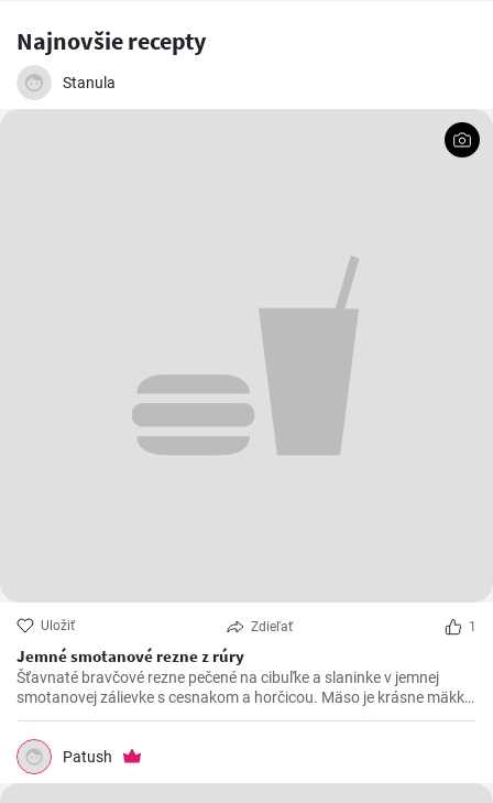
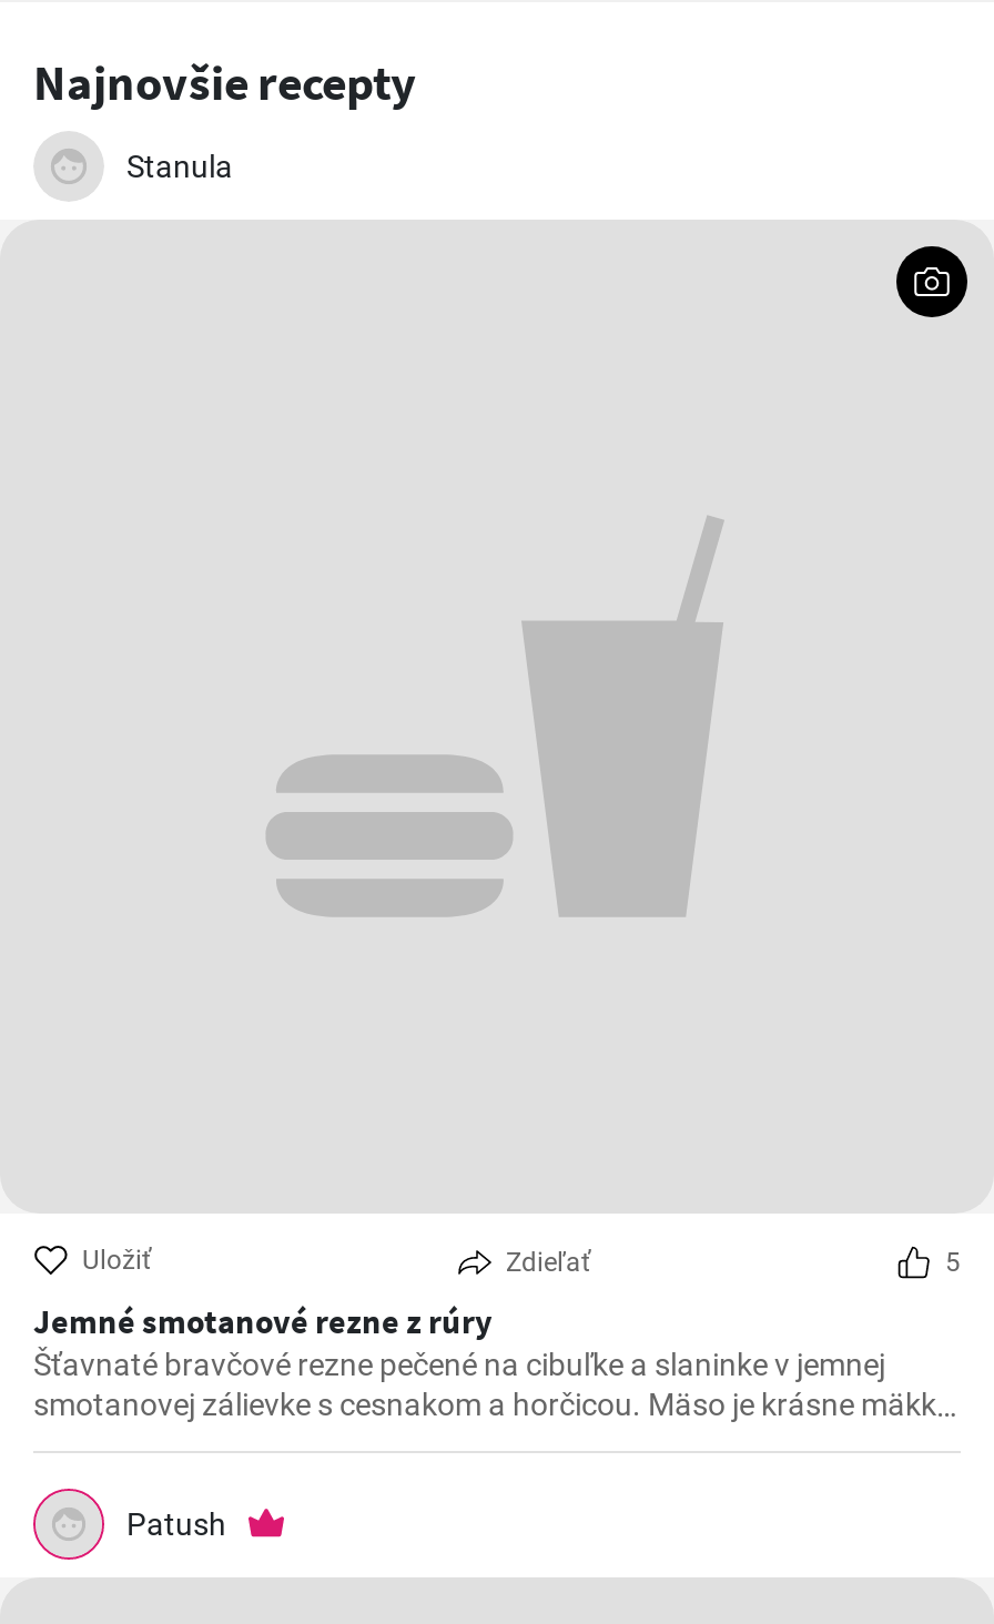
[469,619,476,635] 1 -> [945,1248,961,1279] 5

